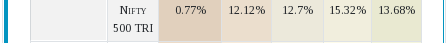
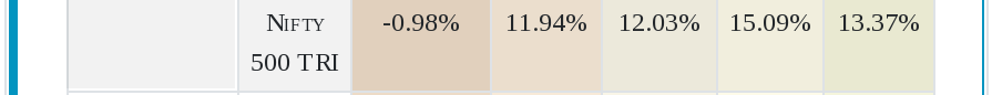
[174,3,205,17] 0.77% -> [382,7,460,38] -0.98%
[228,3,265,17] 12.12% -> [505,7,587,38] 11.94%
[282,3,313,17] 12.7% -> [618,7,700,38] 12.03%
[329,3,366,17] 15.32% -> [729,7,811,38] 15.09%
[378,3,415,17] 13.68% -> [838,7,920,38] 13.37%

